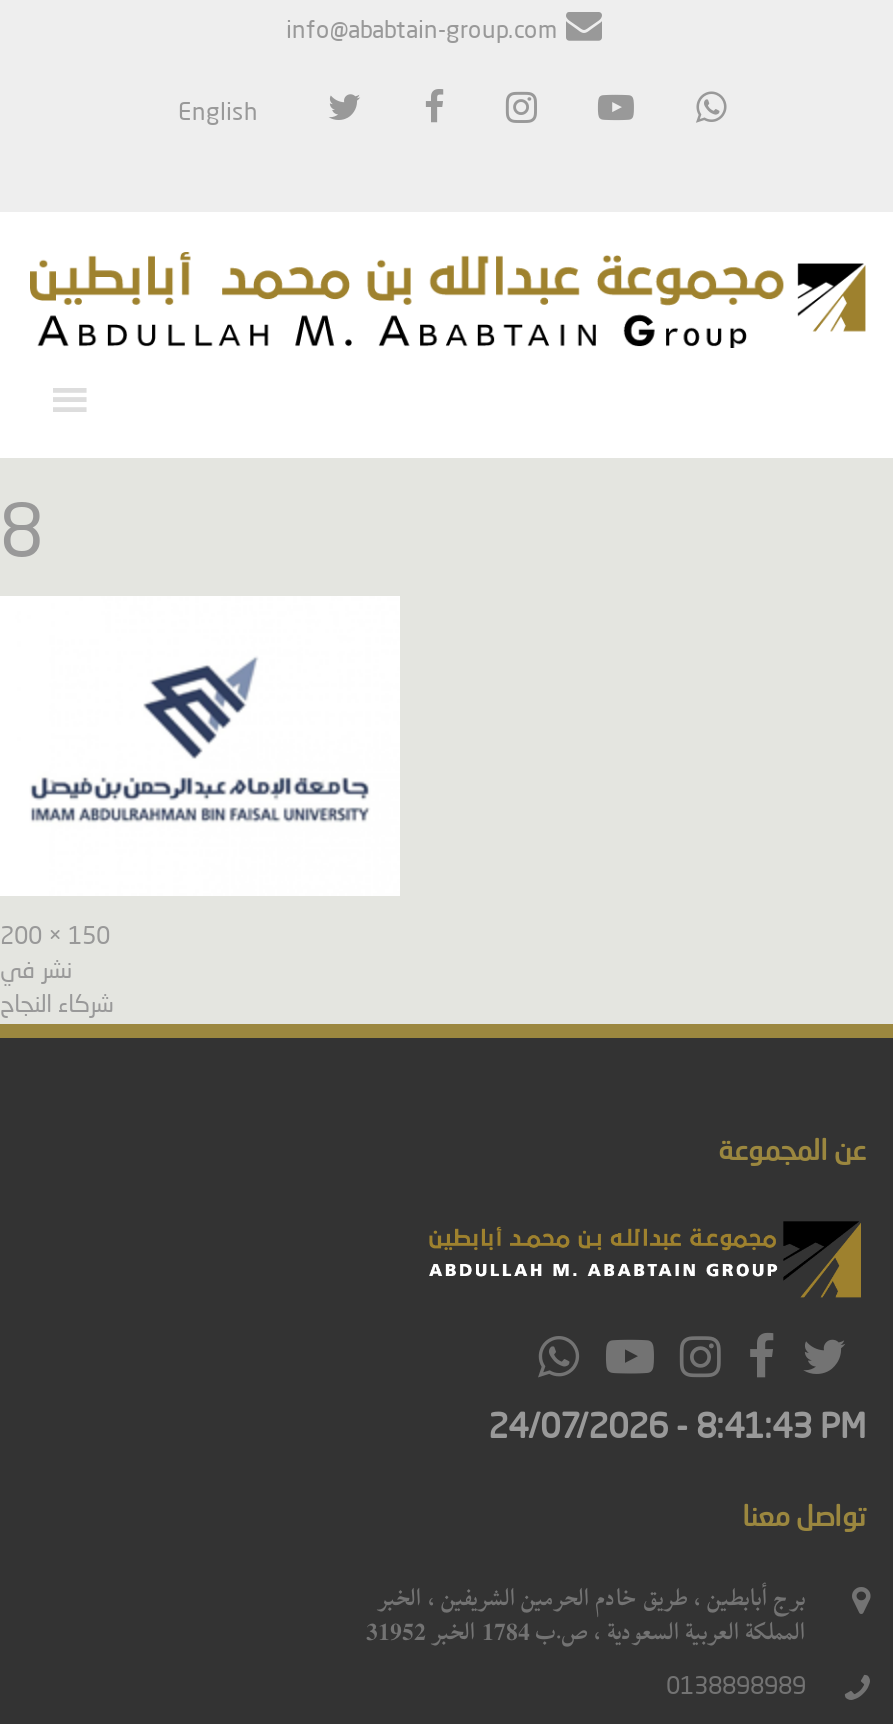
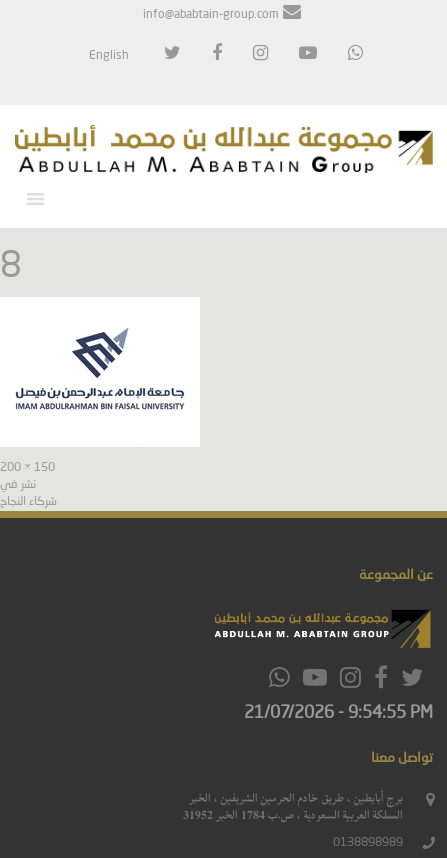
[488,1412,866,1446] 24/07/2026 - 8:41:43 PM -> [244,705,433,722] 21/07/2026 - 9:54:55 PM

